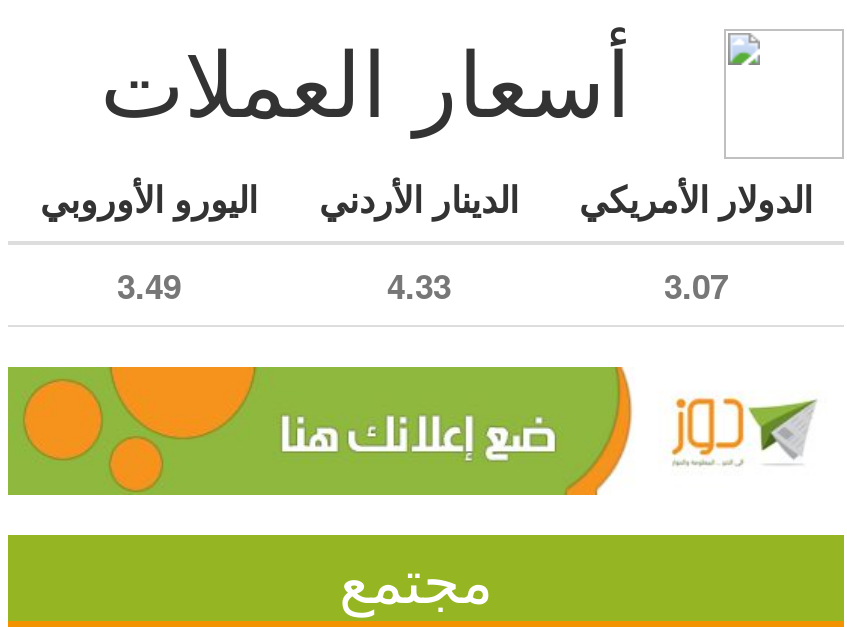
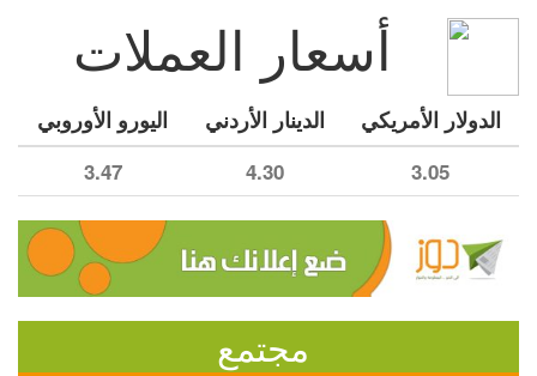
[117,261,181,309] 3.49 -> [83,157,122,186] 3.47
[387,261,451,309] 4.33 -> [245,157,283,186] 4.30
[664,261,728,309] 3.07 -> [411,157,449,186] 3.05

